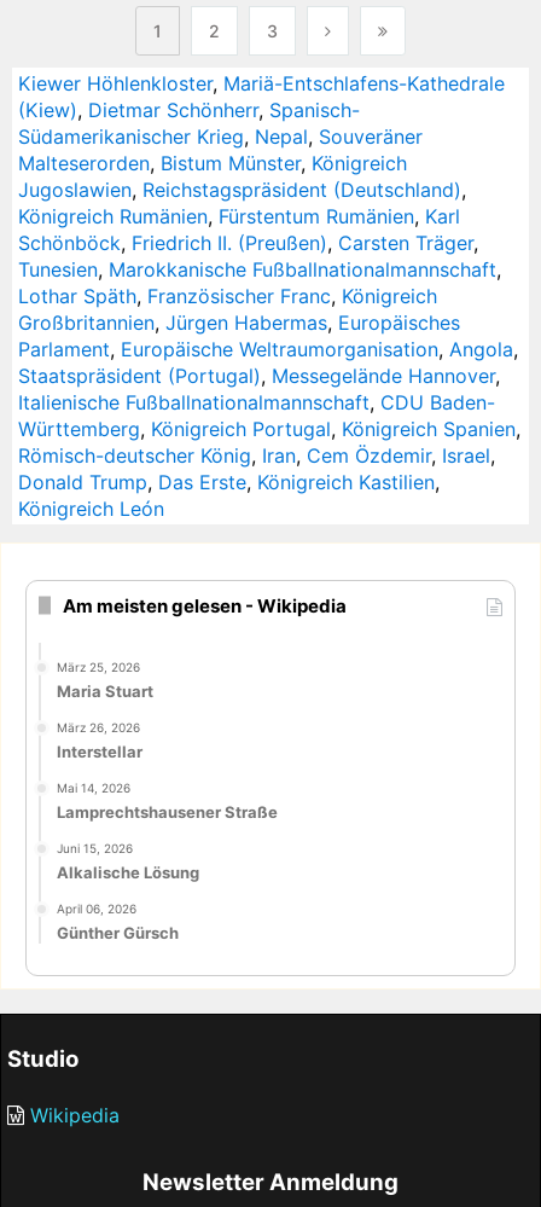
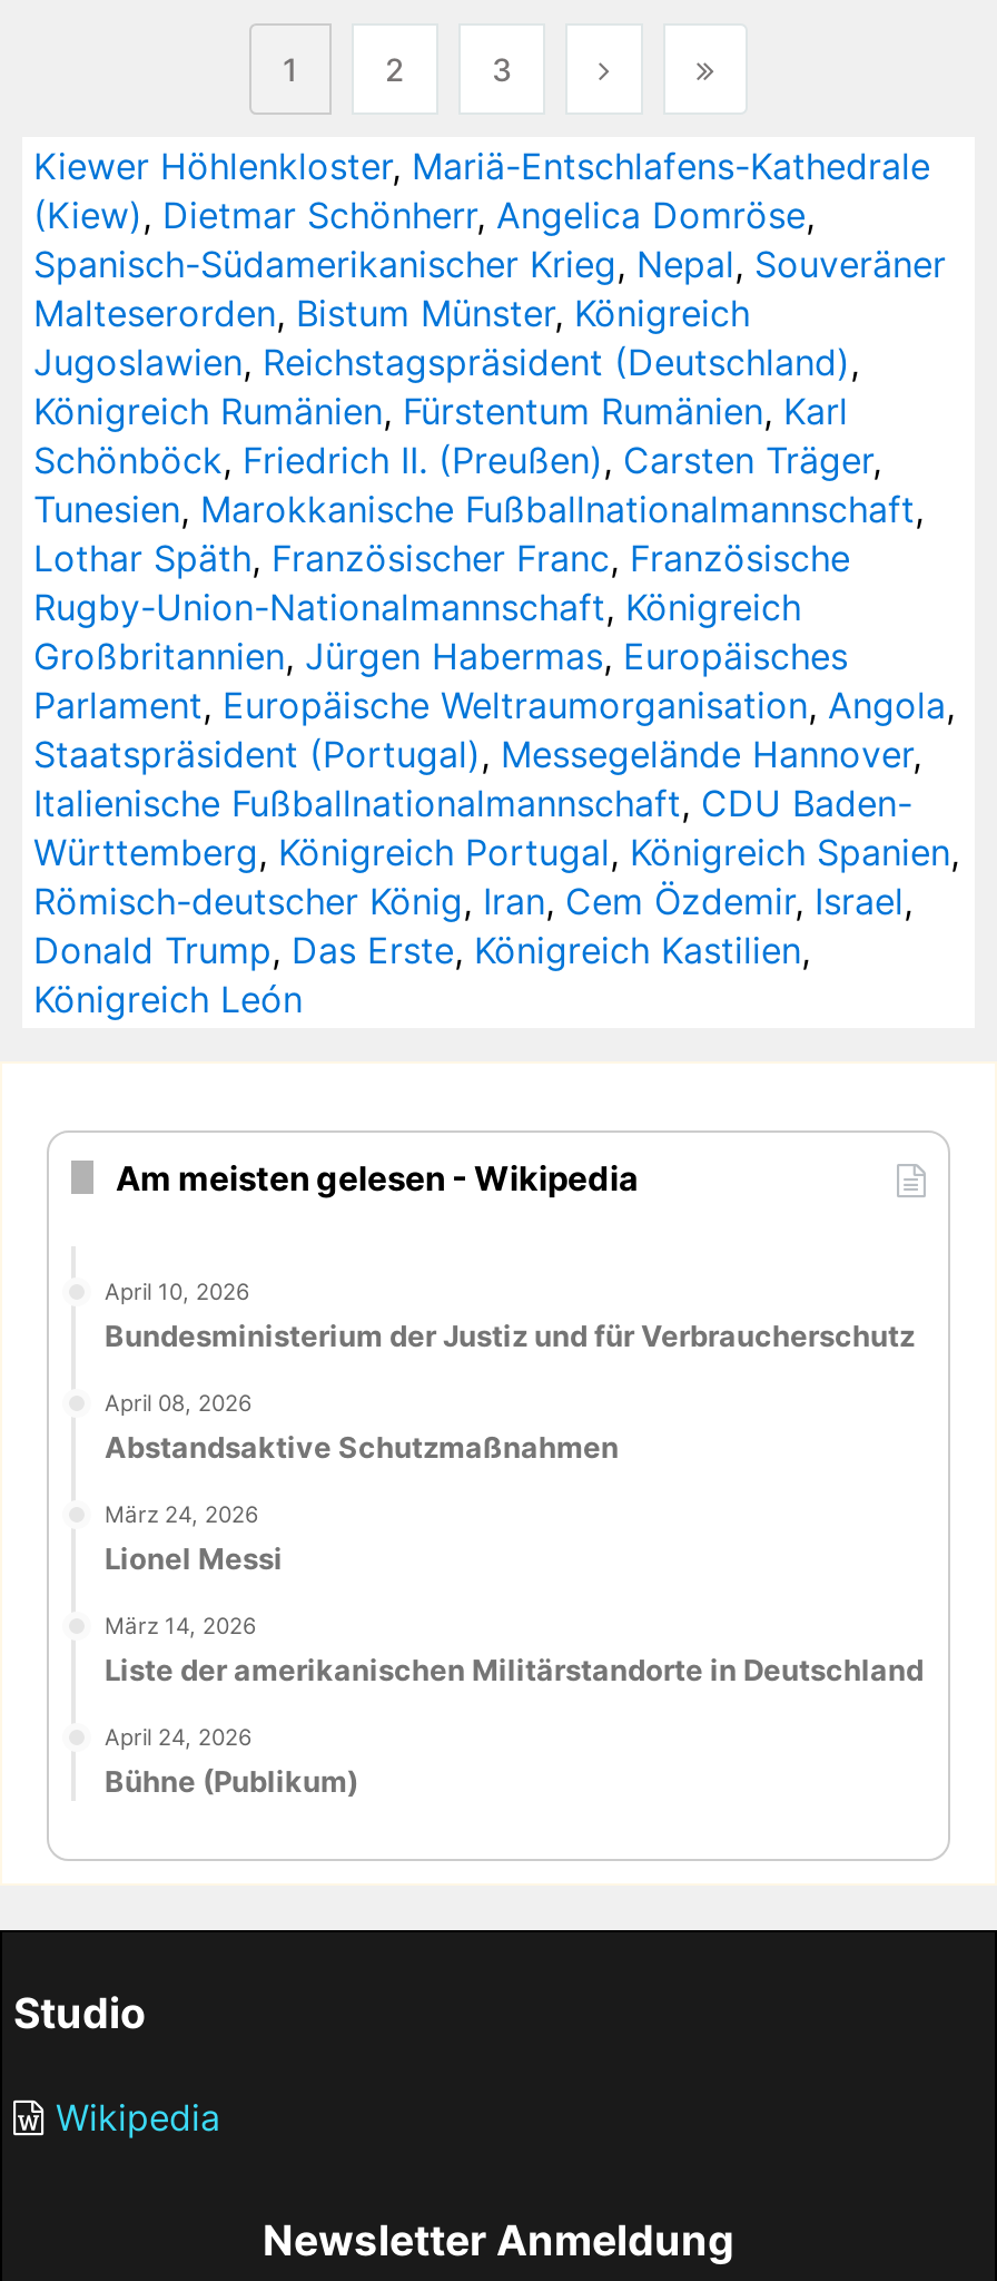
[18,98,423,148] (Kiew), Dietmar Schönherr, Spanisch- | Südamerikanischer Krieg, Nepal, Souveräner -> [33,192,946,286] (Kiew), Dietmar Schönherr, Angelica Domröse, | Spanisch-Südamerikanischer Krieg, Nepal, Souveräner
[18,284,437,308] Lothar Späth, Französischer Franc, Königreich -> [33,536,850,629] Lothar Späth, Französischer Franc, Französische | Rugby-Union-Nationalmannschaft, Königreich
[57,660,153,701] März 25, 2026 | Maria Stuart -> [105,1277,915,1353] April 10, 2026 | Bundesministerium der Justiz und für Verbraucherschutz
[57,720,142,761] März 26, 2026 | Interstellar -> [105,1388,619,1464] April 08, 2026 | Abstandsaktive Schutzmaßnahmen
[57,780,278,821] Mai 14, 2026 | Lamprechtshausener Straße -> [105,1500,283,1575] März 24, 2026 | Lionel Messi
[57,840,199,882] Juni 15, 2026 | Alkalische Lösung -> [105,1611,924,1686] März 14, 2026 | Liste der amerikanischen Militärstandorte in Deutschland
[57,901,179,942] April 06, 2026 | Günther Gürsch -> [105,1722,358,1798] April 24, 2026 | Bühne (Publikum)

